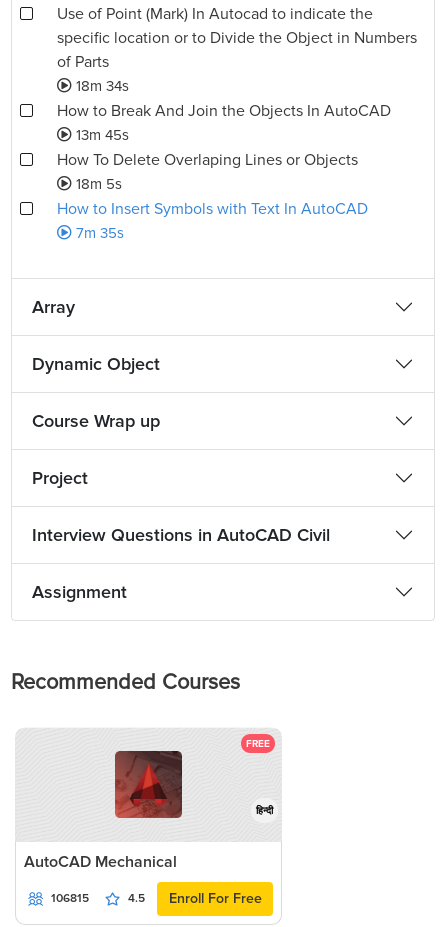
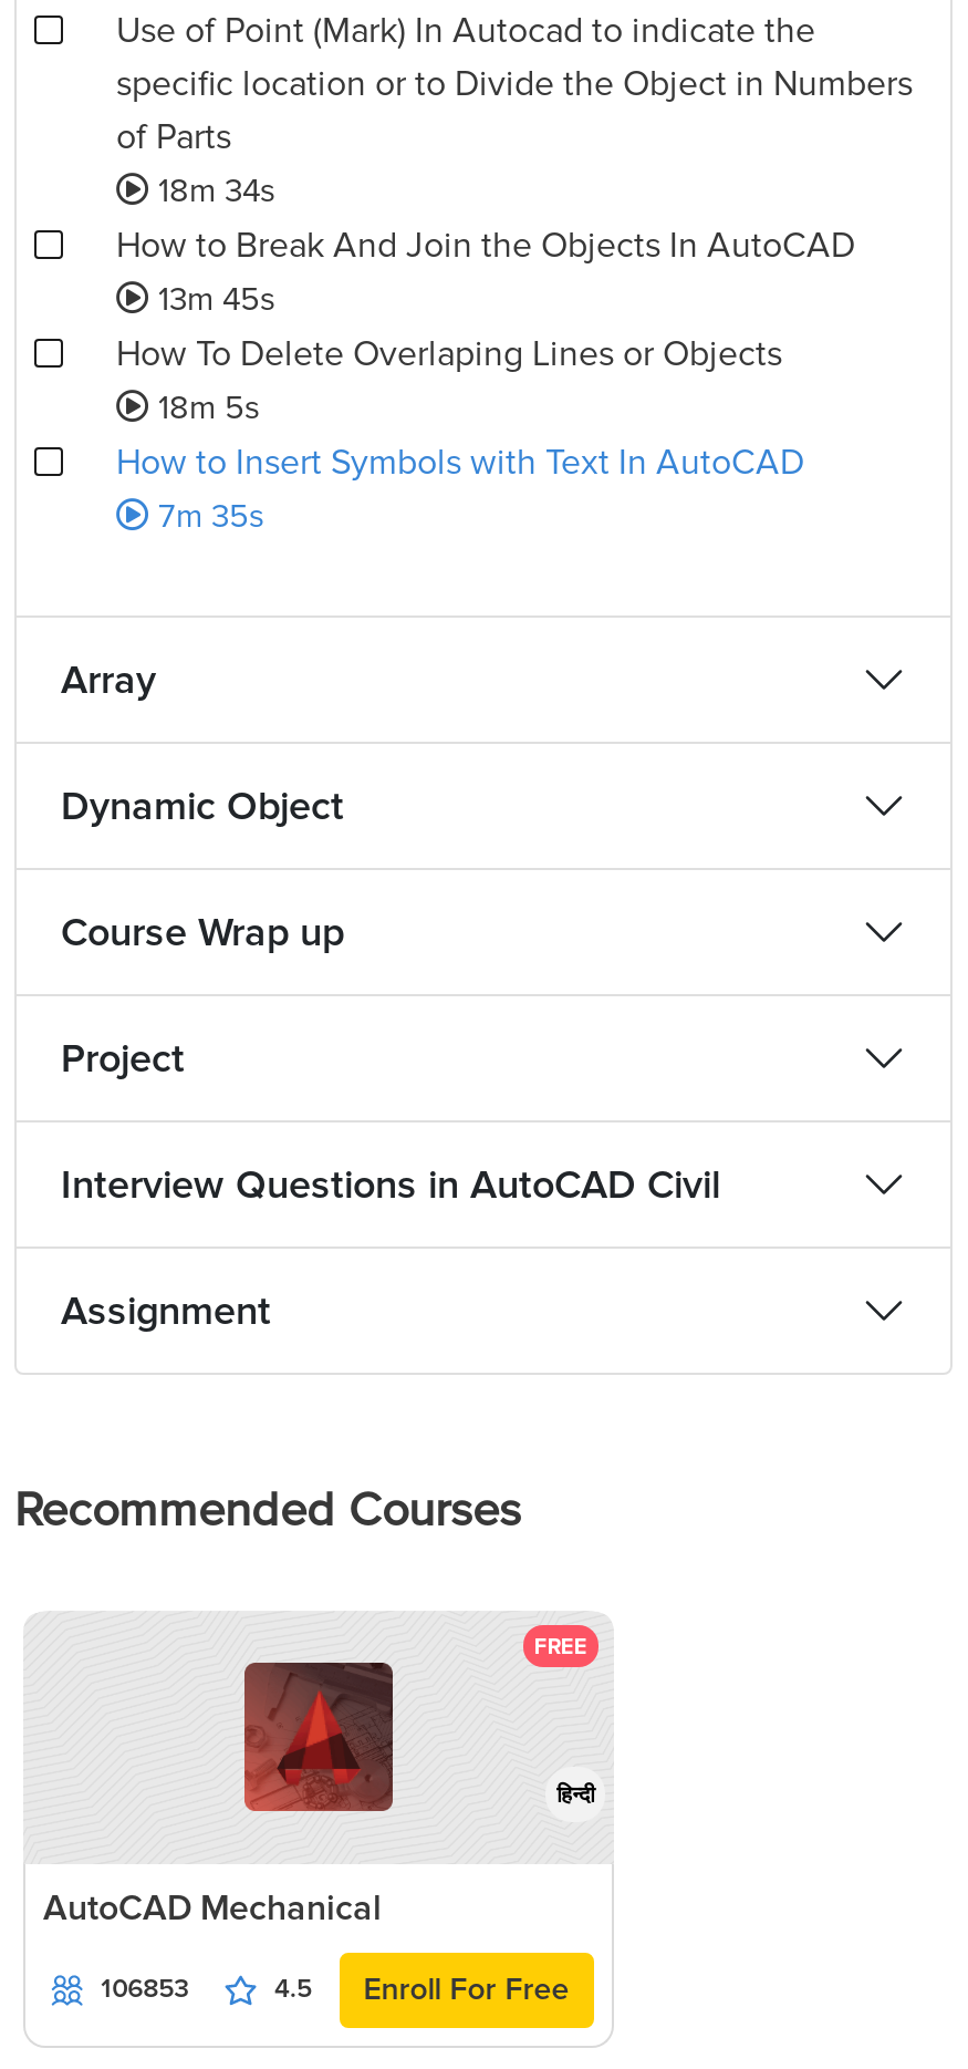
[51,891,89,906] 106815 -> [101,1972,190,2005] 106853

